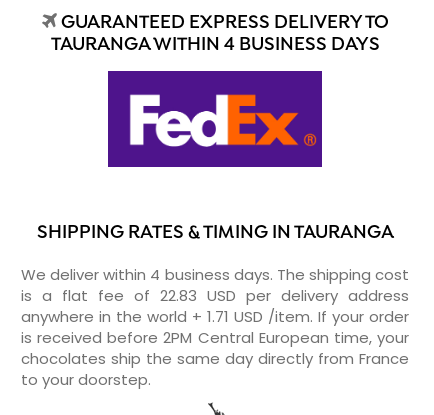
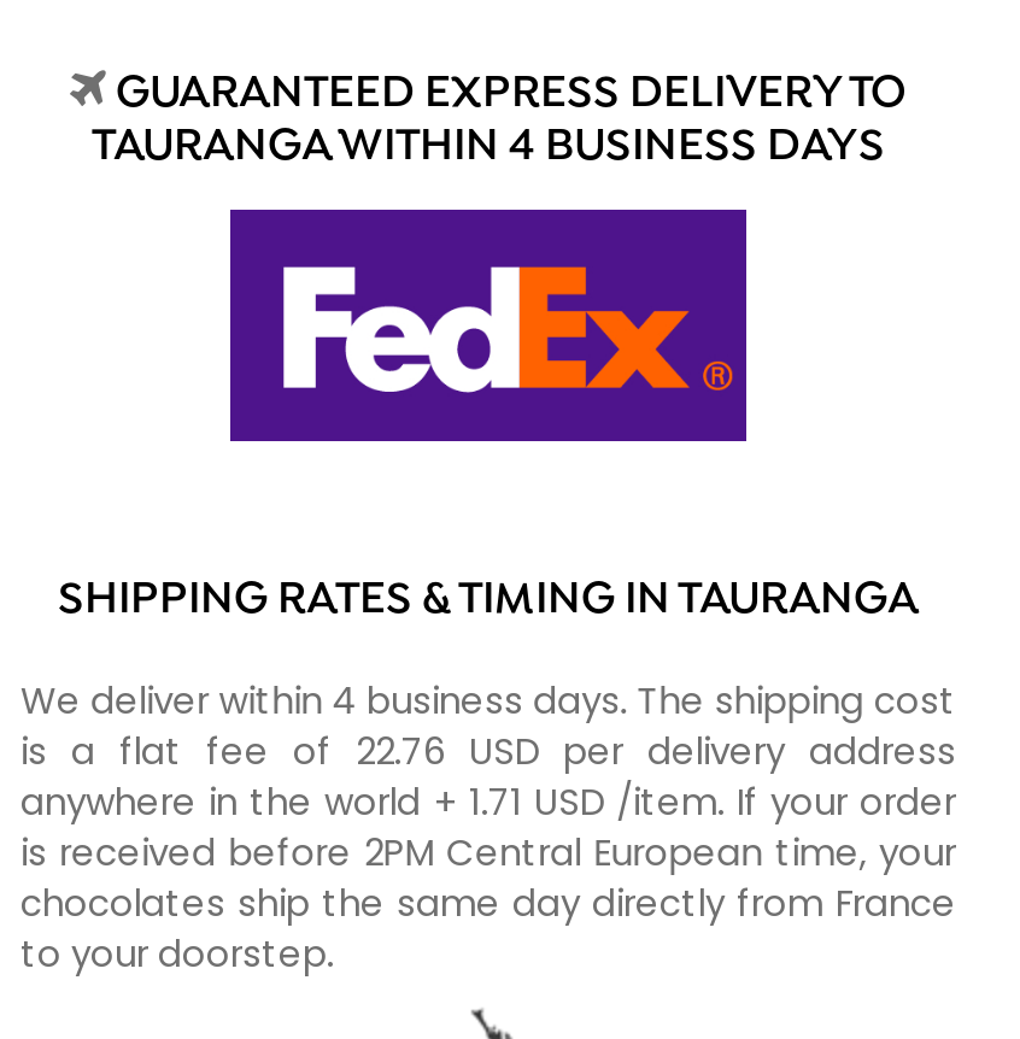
[21,285,409,306] is a flat fee of 22.83 USD per delivery address -> [20,725,956,776] is a flat fee of 22.76 USD per delivery address

